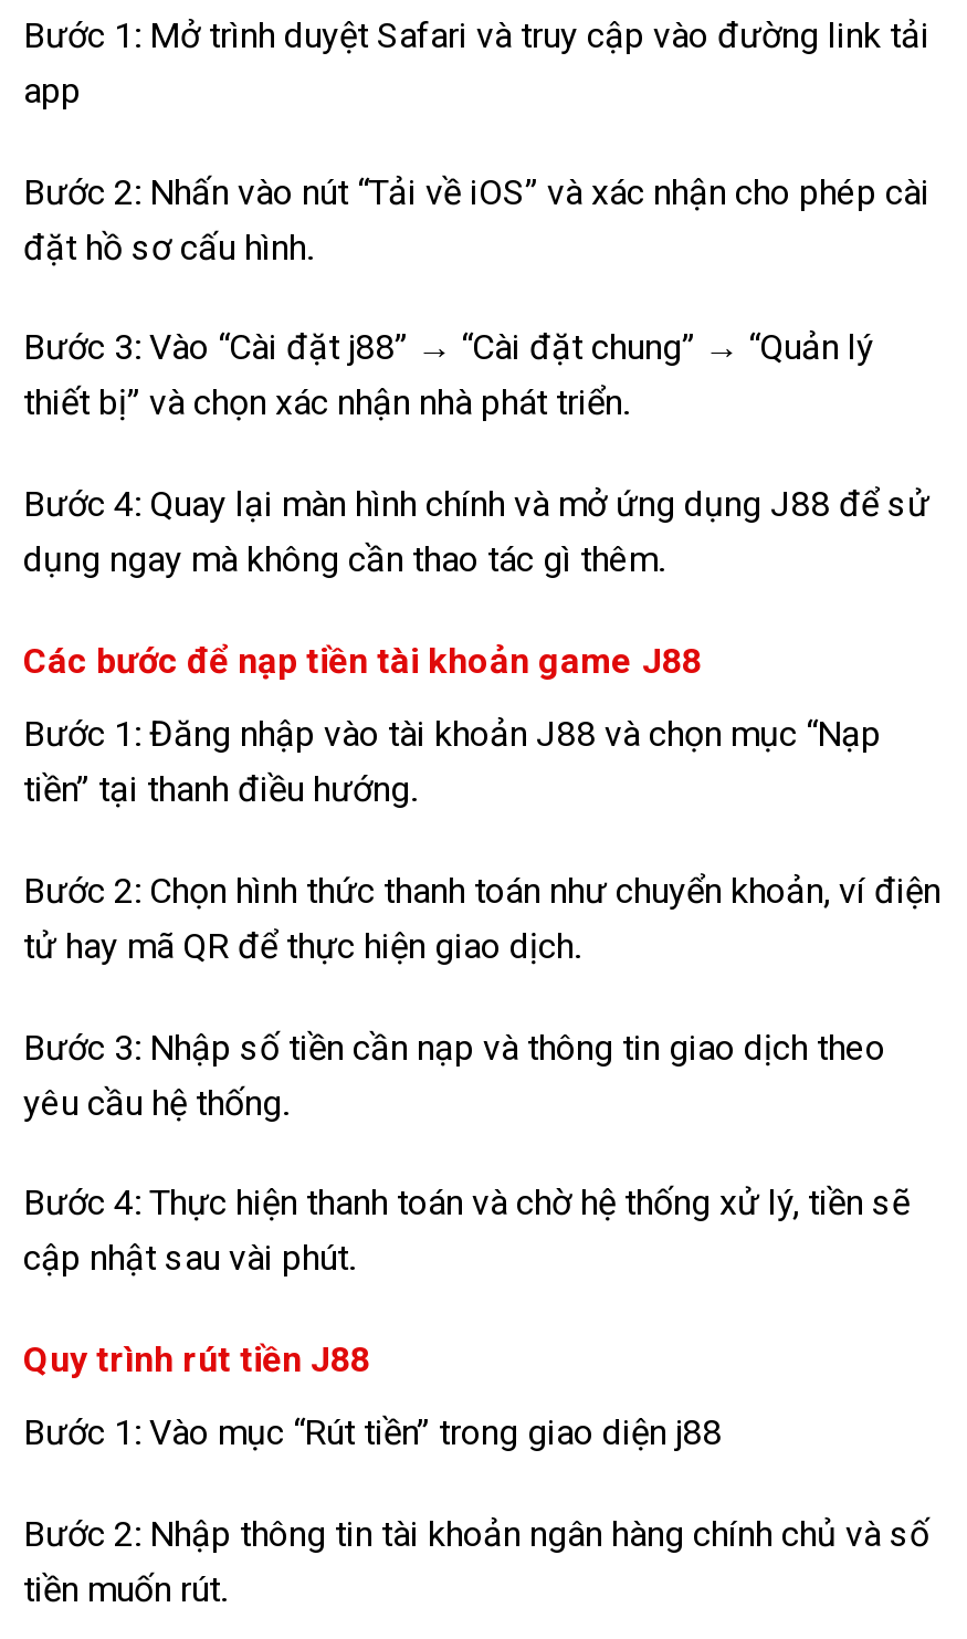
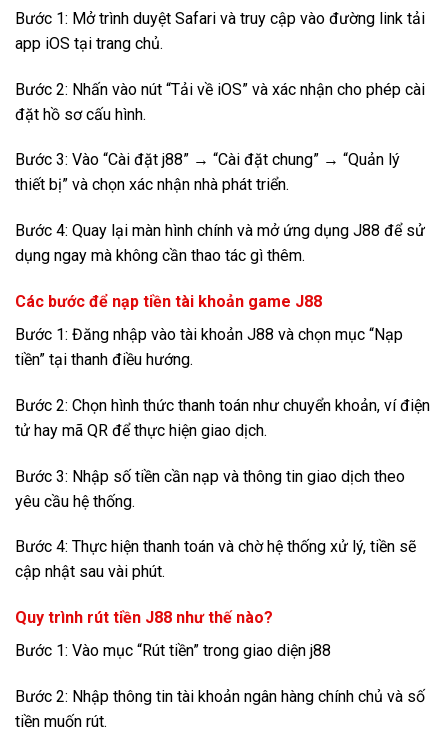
[23,69,81,111] app -> [15,34,163,53] app iOS tại trang chủ.
[23,1339,370,1381] Quy trình rút tiền J88 -> [15,608,273,627] Quy trình rút tiền J88 như thế nào?

